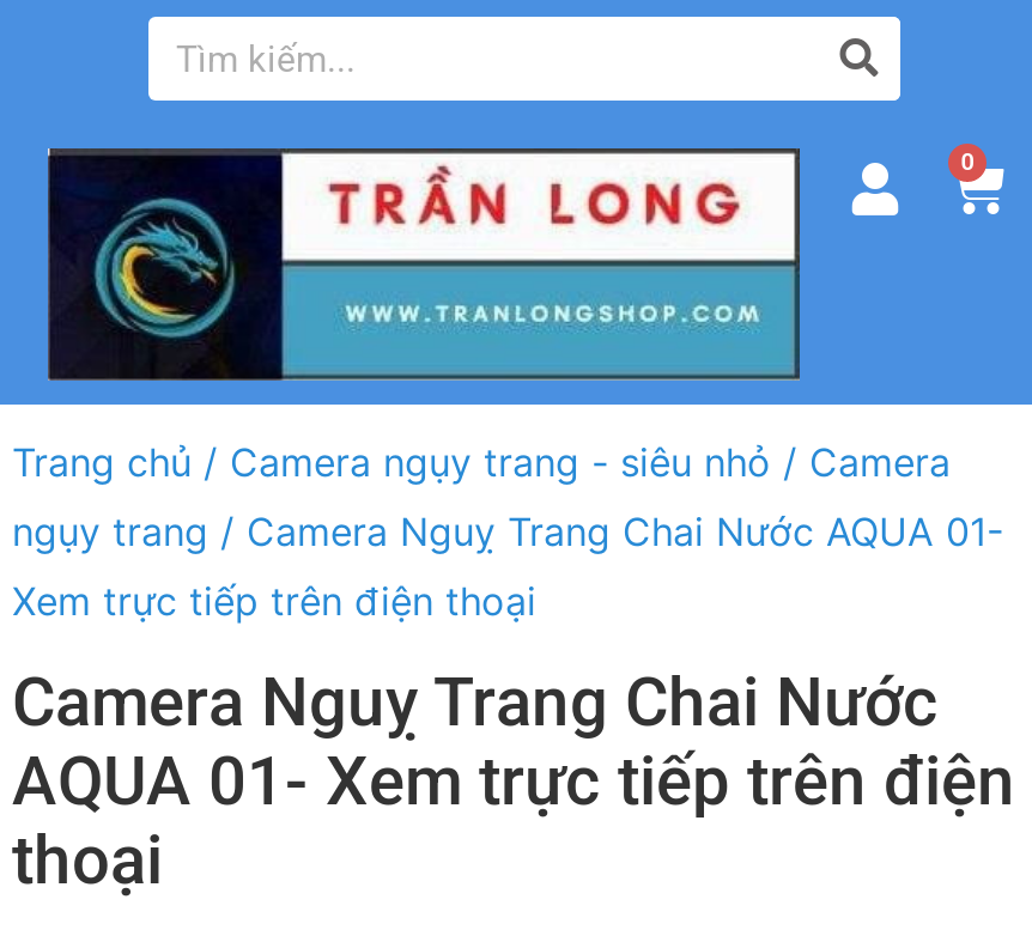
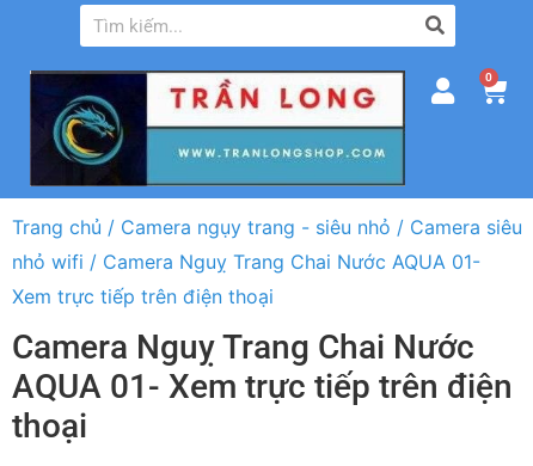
[12,438,1003,556] Trang chủ / Camera ngụy trang - siêu nhỏ / Camera | ngụy trang / Camera Nguỵ Trang Chai Nước AQUA 01- -> [12,215,522,274] Trang chủ / Camera ngụy trang - siêu nhỏ / Camera siêu | nhỏ wifi / Camera Nguỵ Trang Chai Nước AQUA 01-

